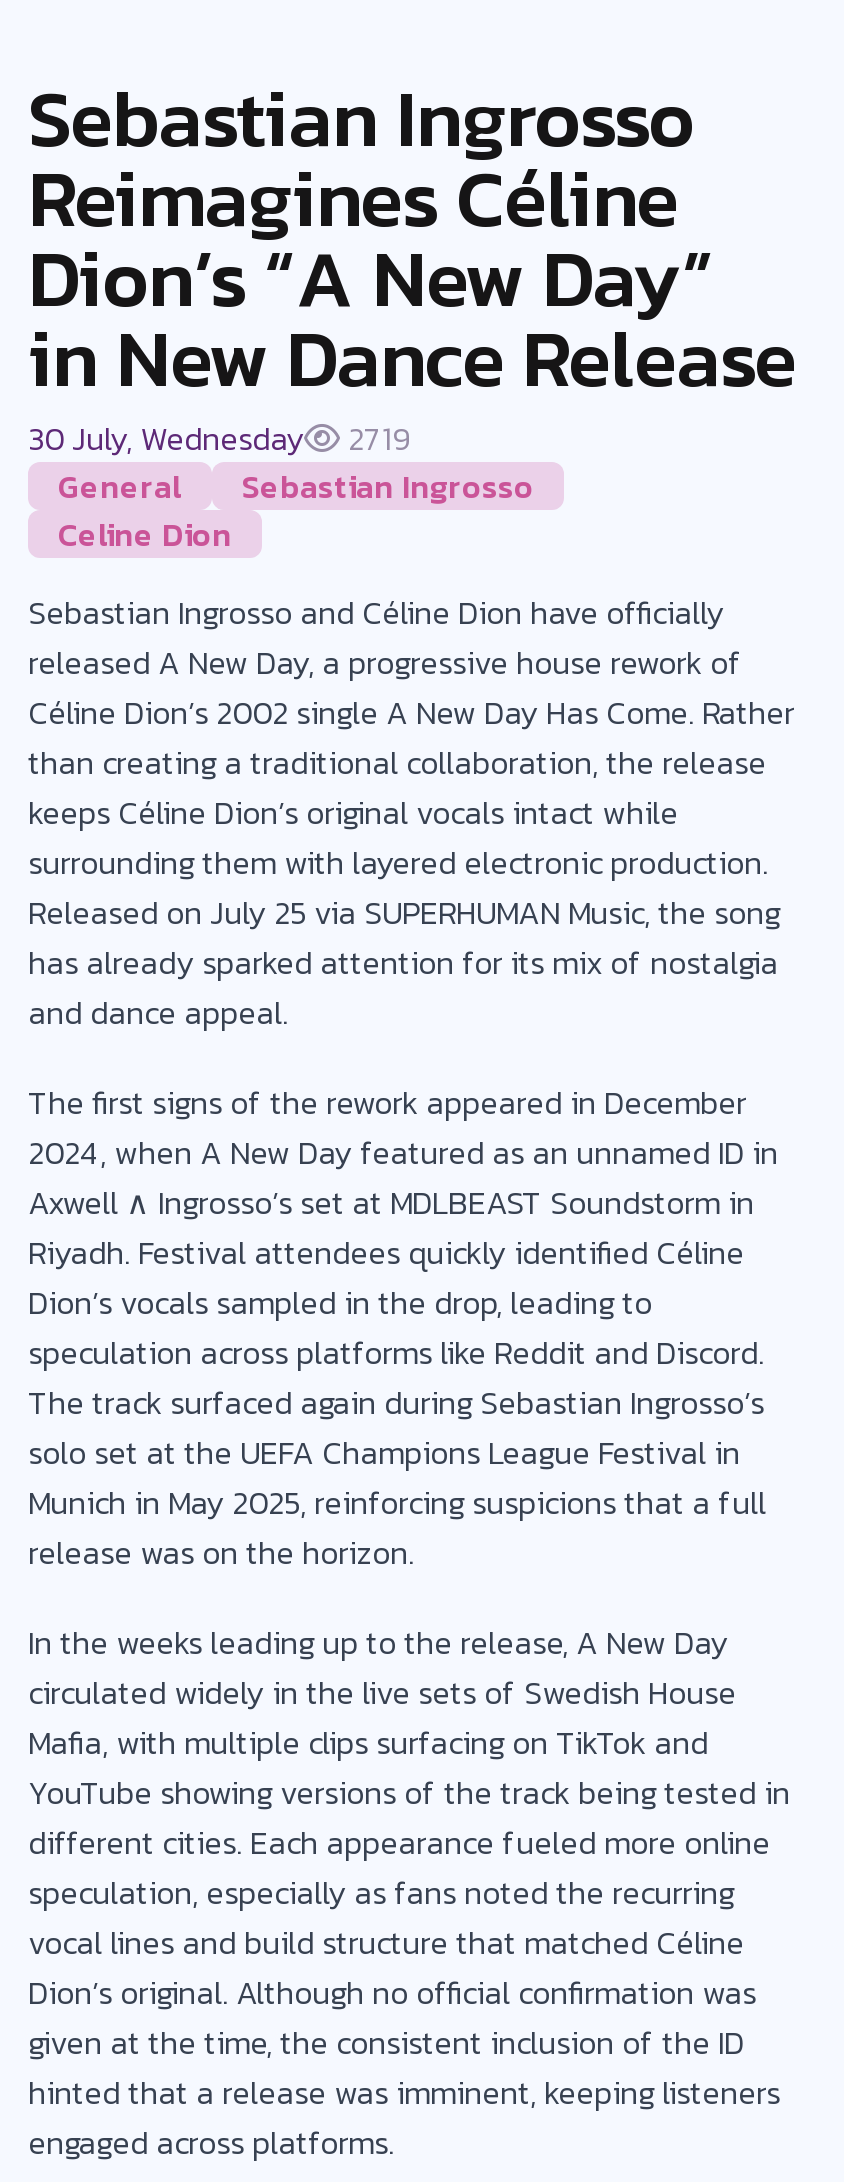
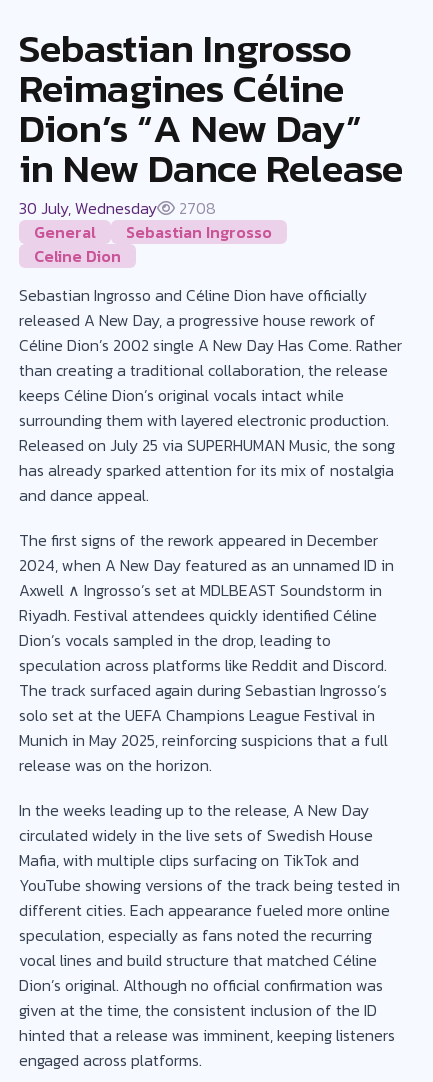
[28,413,410,461] 30 July, Wednesday 2719 -> [19,196,216,220] 30 July, Wednesday 2708

